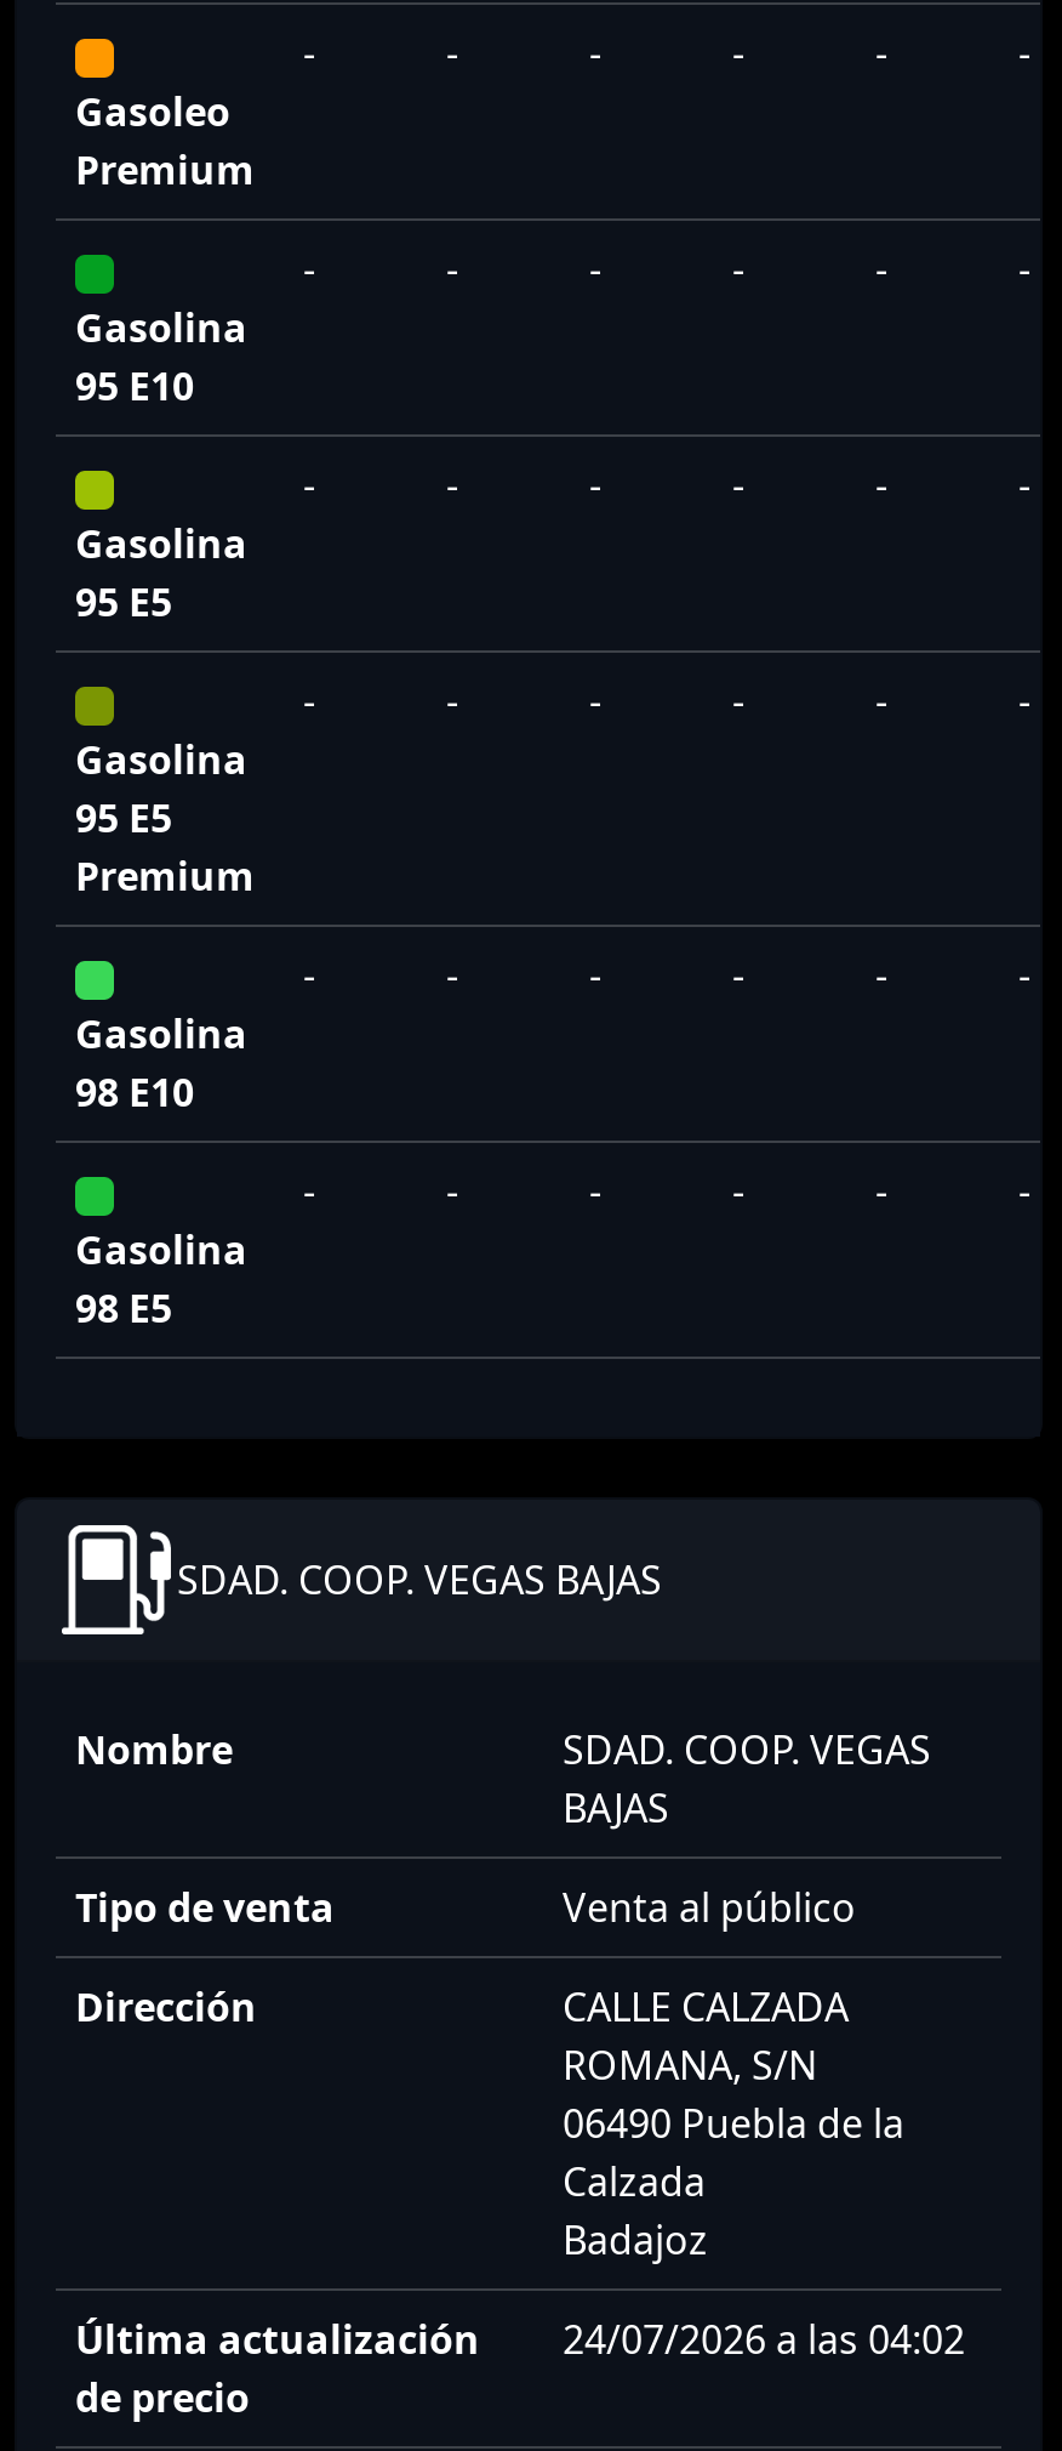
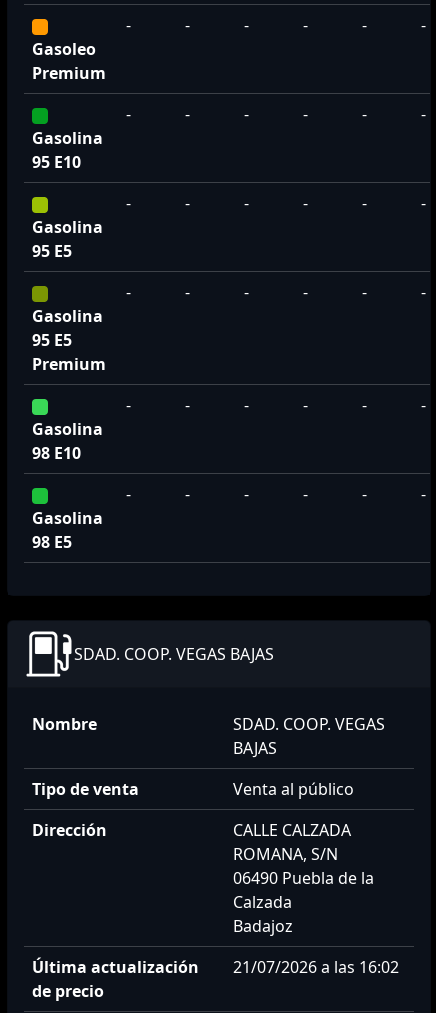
[75,2313,965,2366] Última actualización 24/07/2026 a las 04:02 -> [32,956,399,978] Última actualización 21/07/2026 a las 16:02

